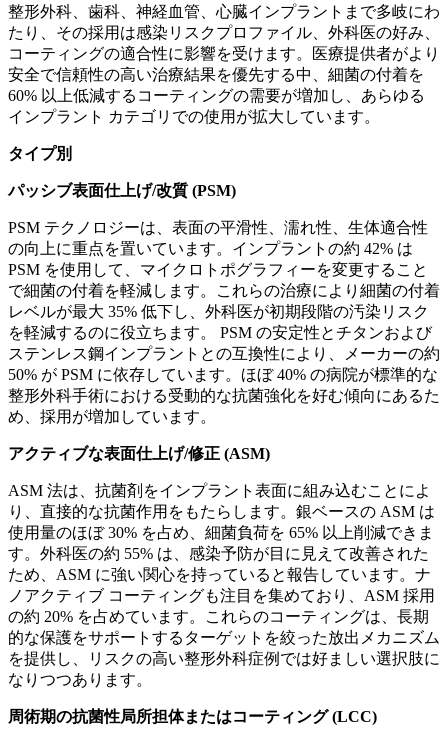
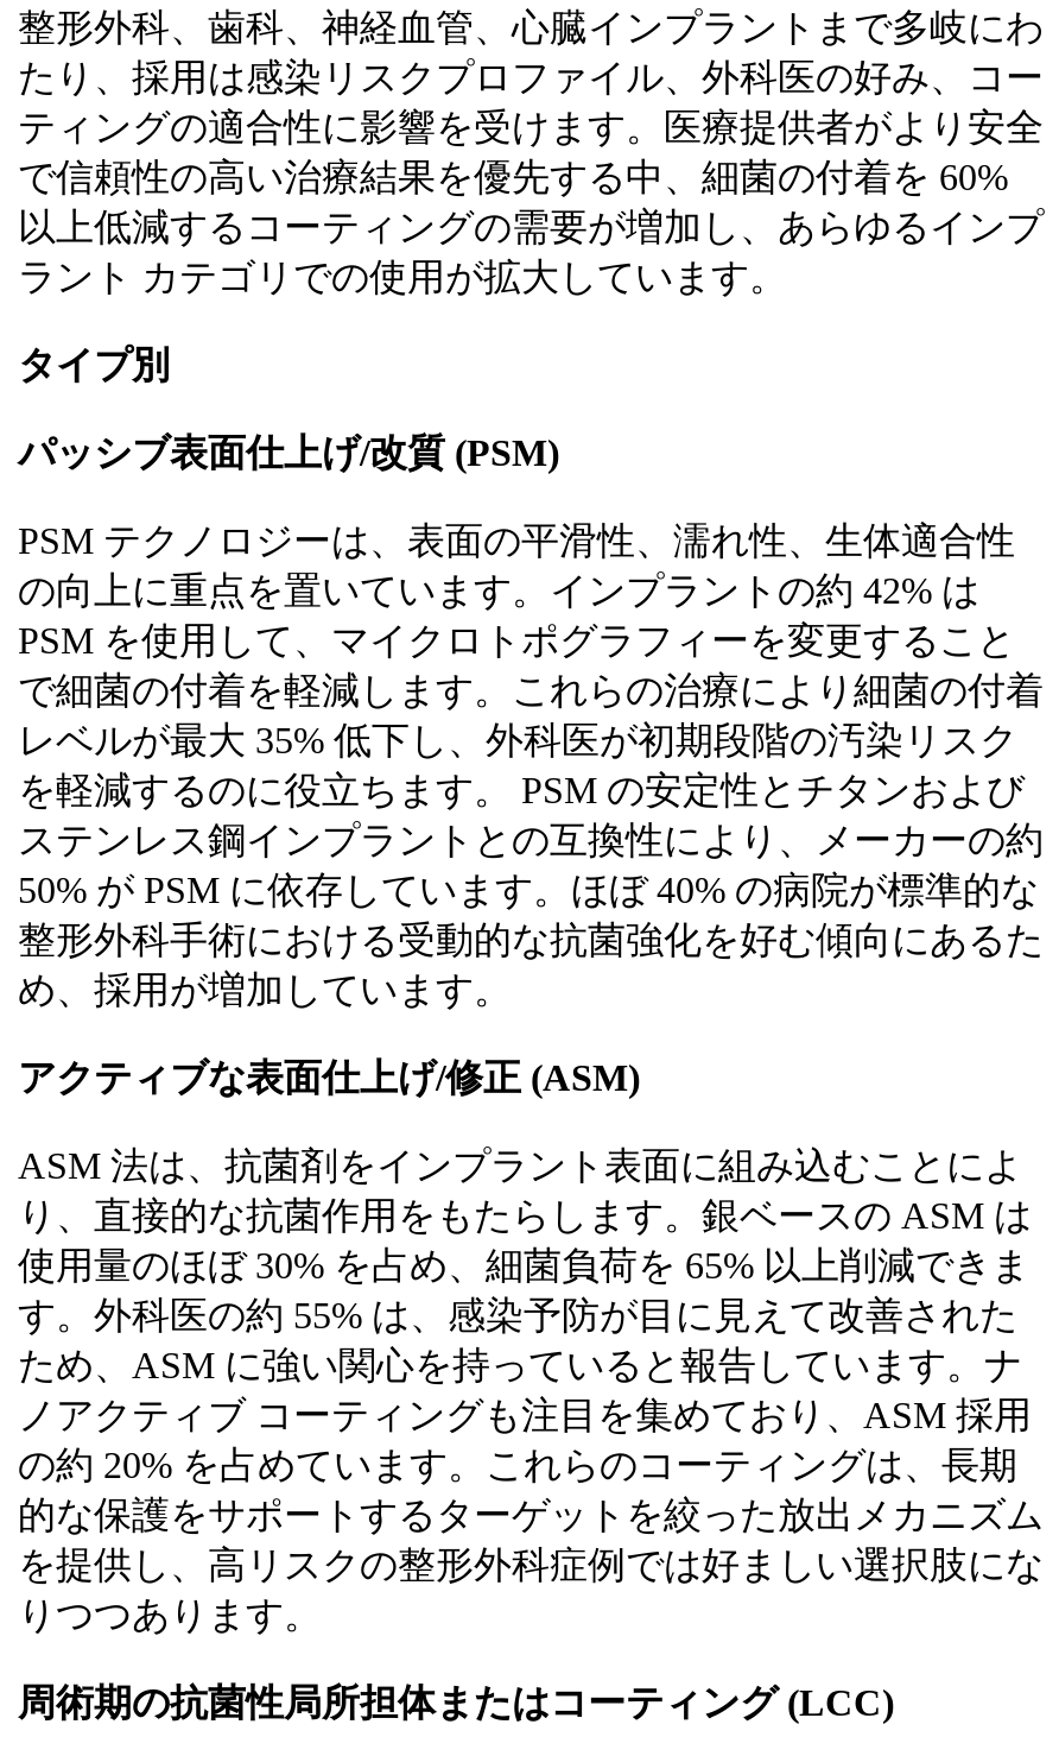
[8,24,440,125] たり、その採用は感染リスクプロファイル、外科医の好み、 | コーティングの適合性に影響を受けます。医療提供者がより | 安全で信頼性の高い治療結果を優先する中、細菌の付着を | 60% 以上低減するコーティングの需要が増加し、あらゆる | インプラント カテゴリでの使用が拡大しています。 -> [18,58,1044,298] たり、採用は感染リスクプロファイル、外科医の好み、コー | ティングの適合性に影響を受けます。医療提供者がより安全 | で信頼性の高い治療結果を優先する中、細菌の付着を 60% | 以上低減するコーティングの需要が増加し、あらゆるインプ | ラント カテゴリでの使用が拡大しています。
[8,650,440,688] を提供し、リスクの高い整形外科症例では好ましい選択肢に | なりつつあります。 -> [18,1545,1044,1636] を提供し、高リスクの整形外科症例では好ましい選択肢にな | りつつあります。

